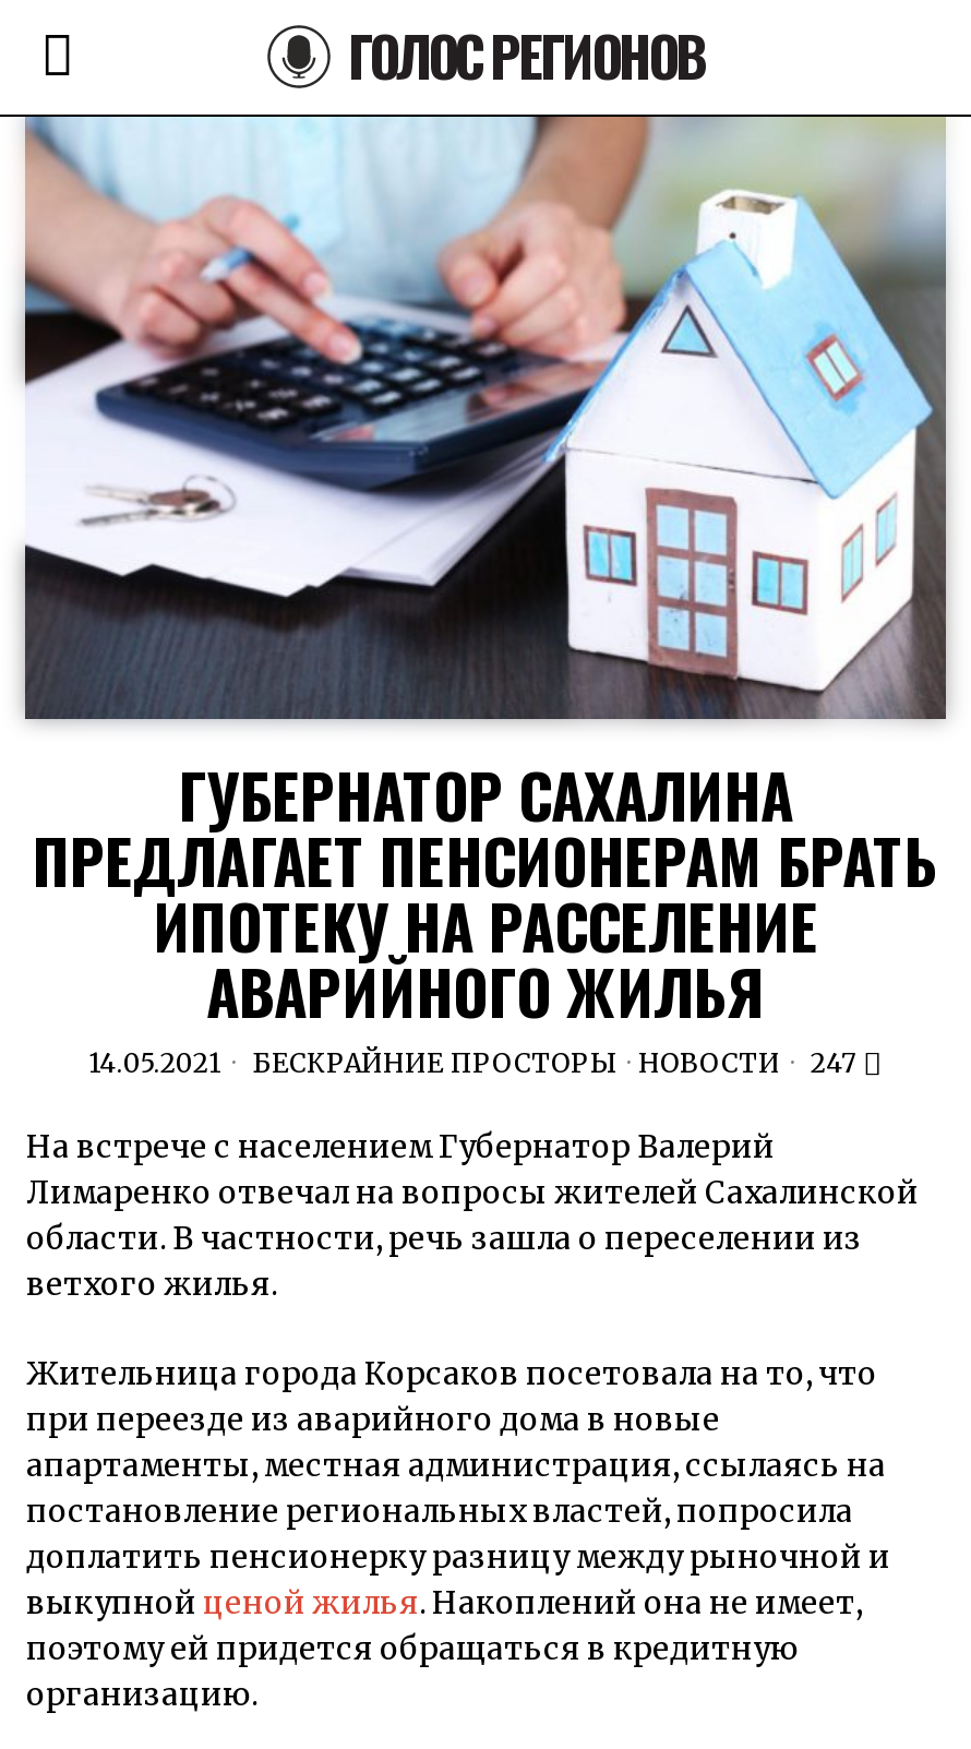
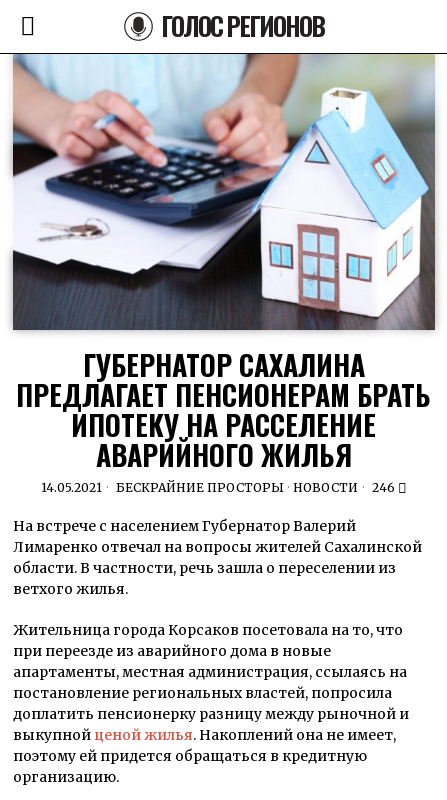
[88,1046,863,1078] 14.05.2021 БЕСКРАЙНИЕ ПРОСТОРЫ НОВОСТИ 247 -> [41,480,398,495] 14.05.2021 БЕСКРАЙНИЕ ПРОСТОРЫ НОВОСТИ 246

